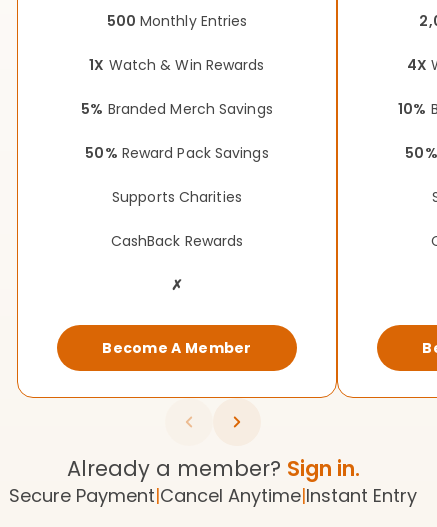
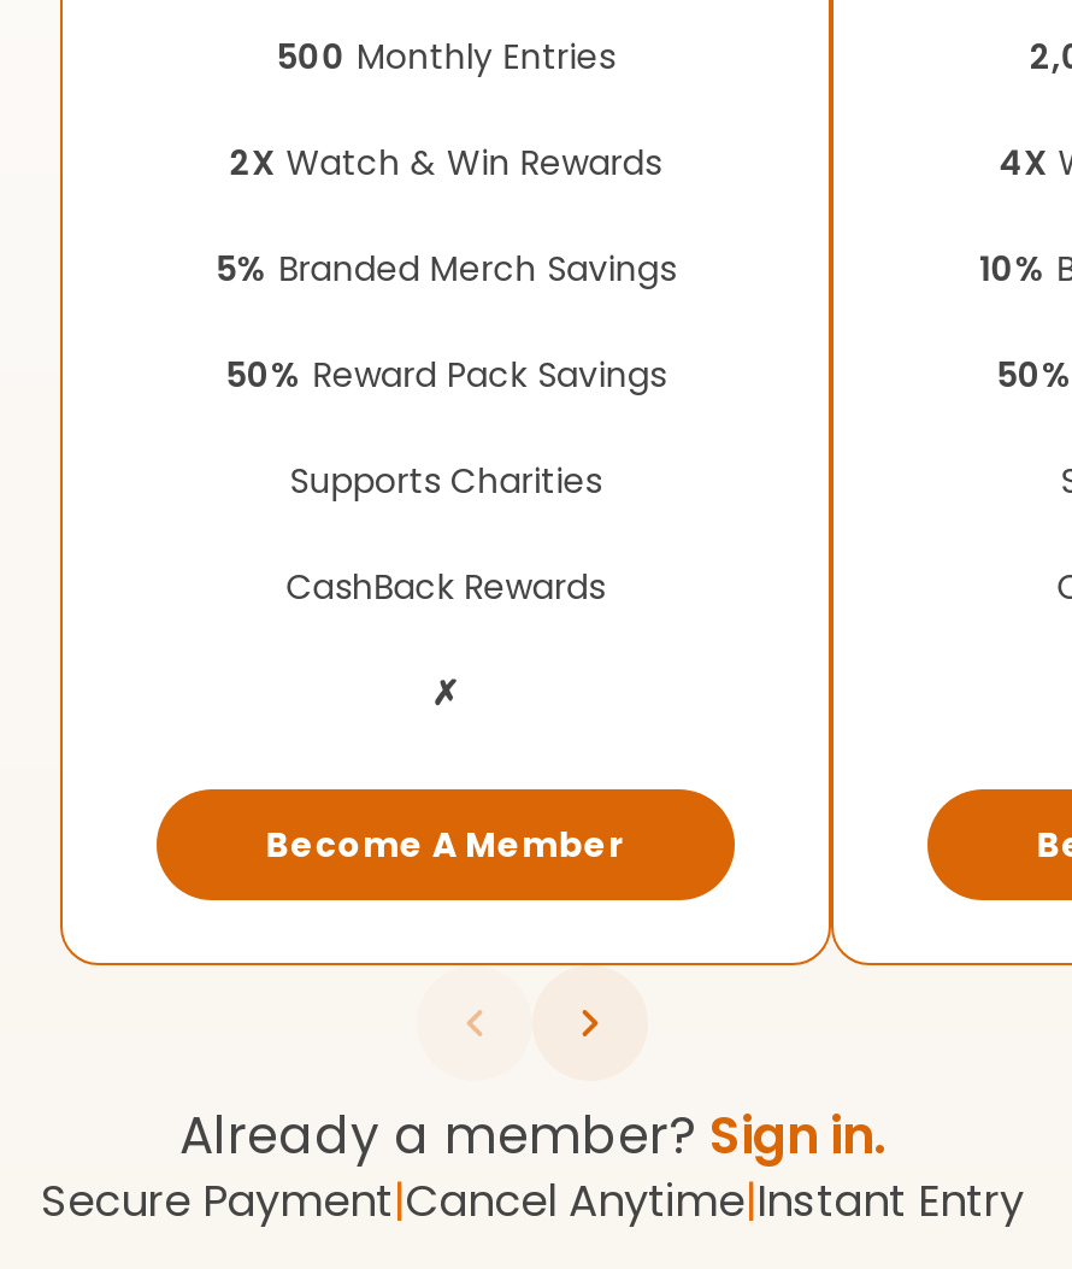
[89,55,265,75] 1X Watch & Win Rewards -> [230,139,662,187] 2X Watch & Win Rewards

